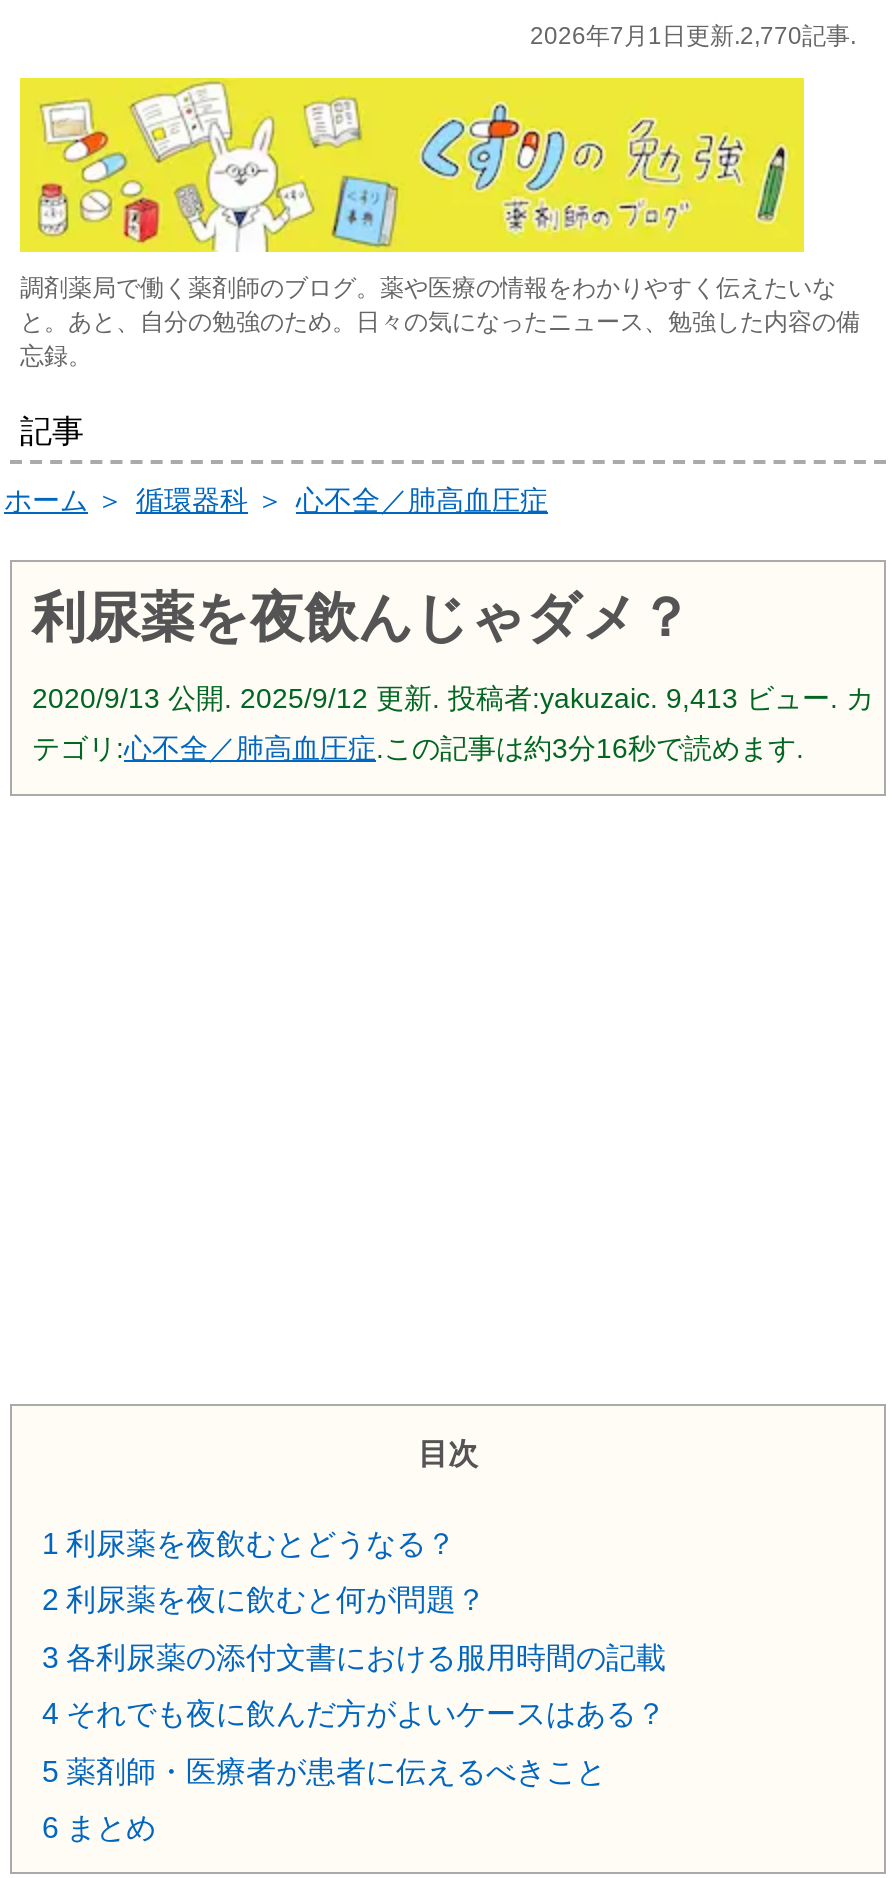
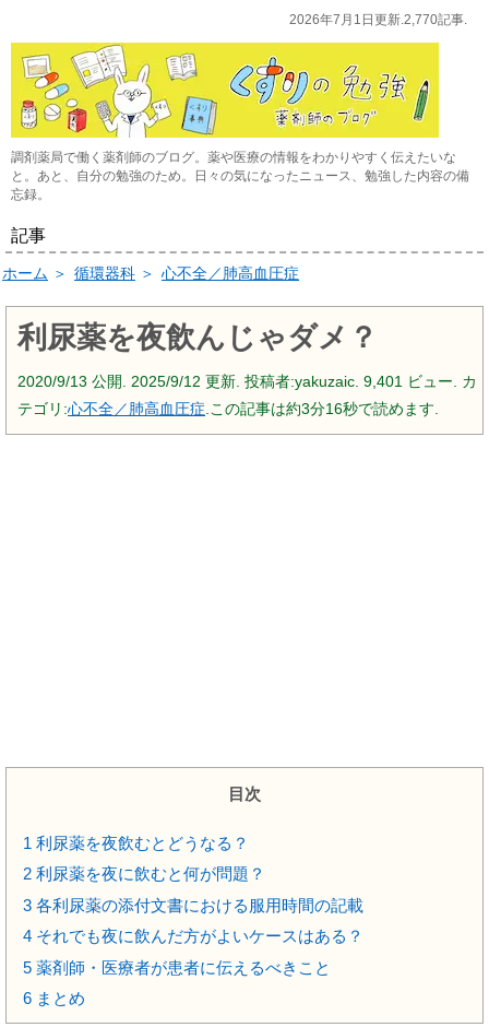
[32,682,874,714] 2020/9/13公開. 2025/9/12更新. 投稿者:yakuzaic. 9,413 ビュー. カ -> [17,373,477,390] 2020/9/13公開. 2025/9/12更新. 投稿者:yakuzaic. 9,401 ビュー. カ

